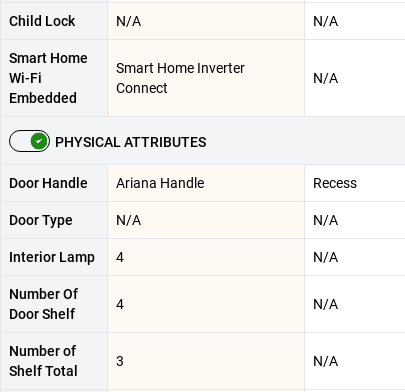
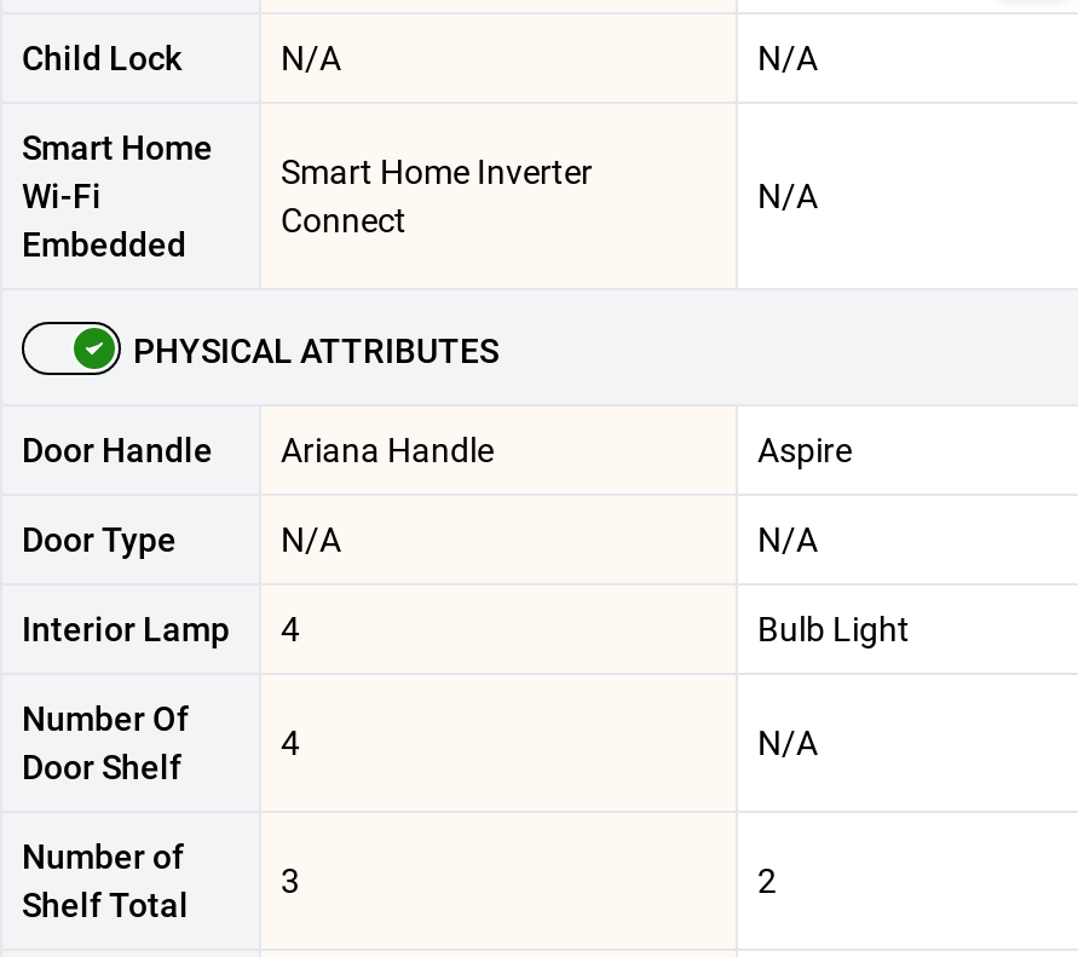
[313,175,357,191] Recess -> [757,431,852,469] Aspire
[313,249,338,265] N/A -> [757,610,910,648] Bulb Light
[313,353,338,369] N/A -> [757,861,777,900] 2

